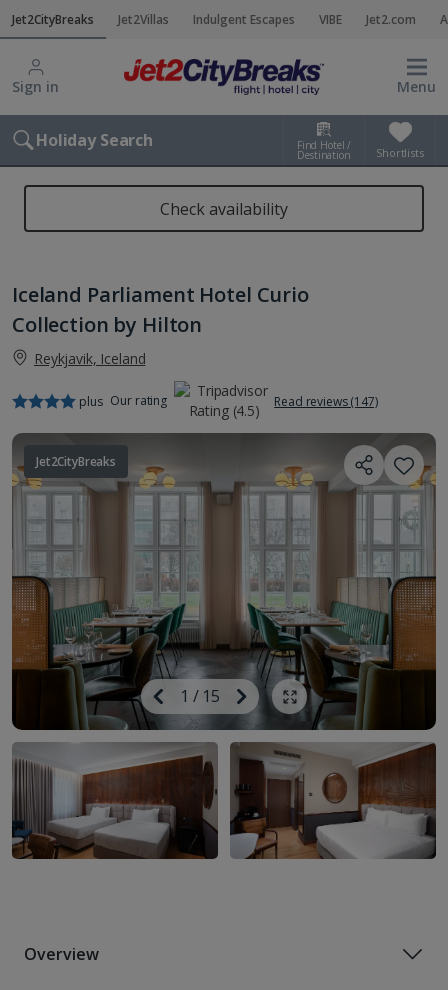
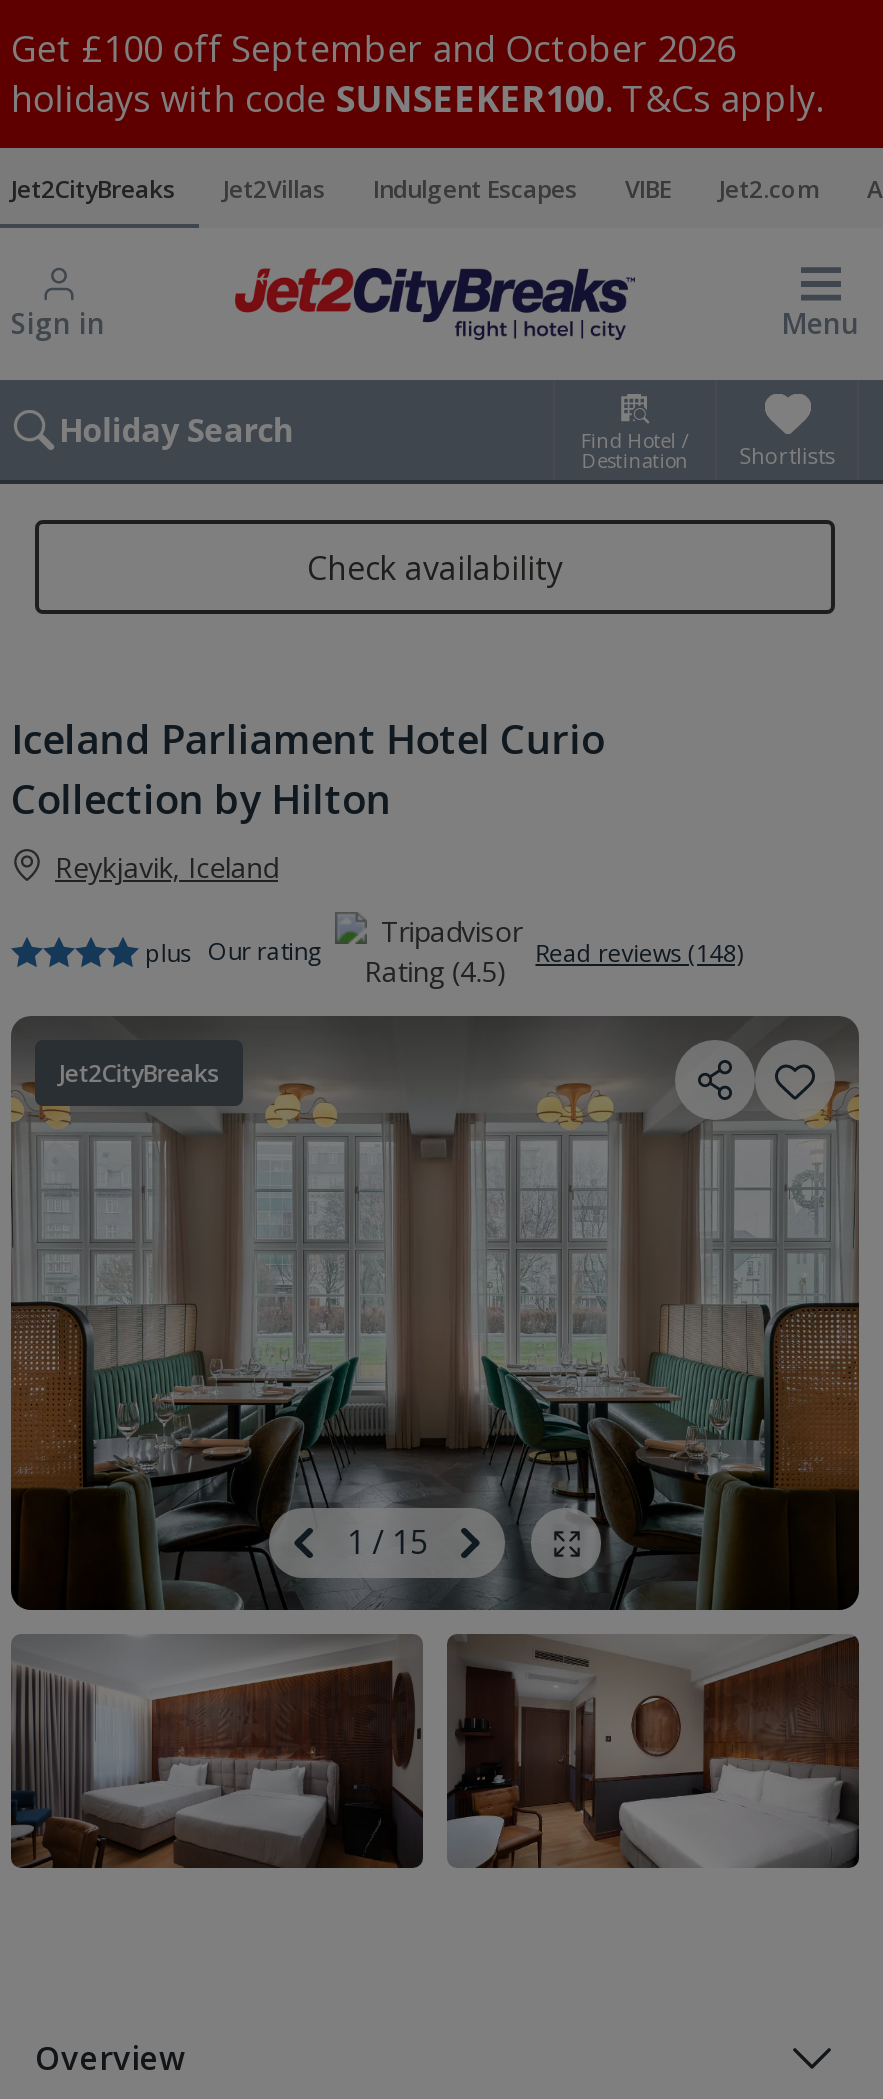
none -> [11,24,823,122] Get £100 off September and October 2026 | holidays with code SUNSEEKER100. T&Cs apply.
[274,392,378,409] Read reviews (147) -> [535,935,742,969] Read reviews (148)

